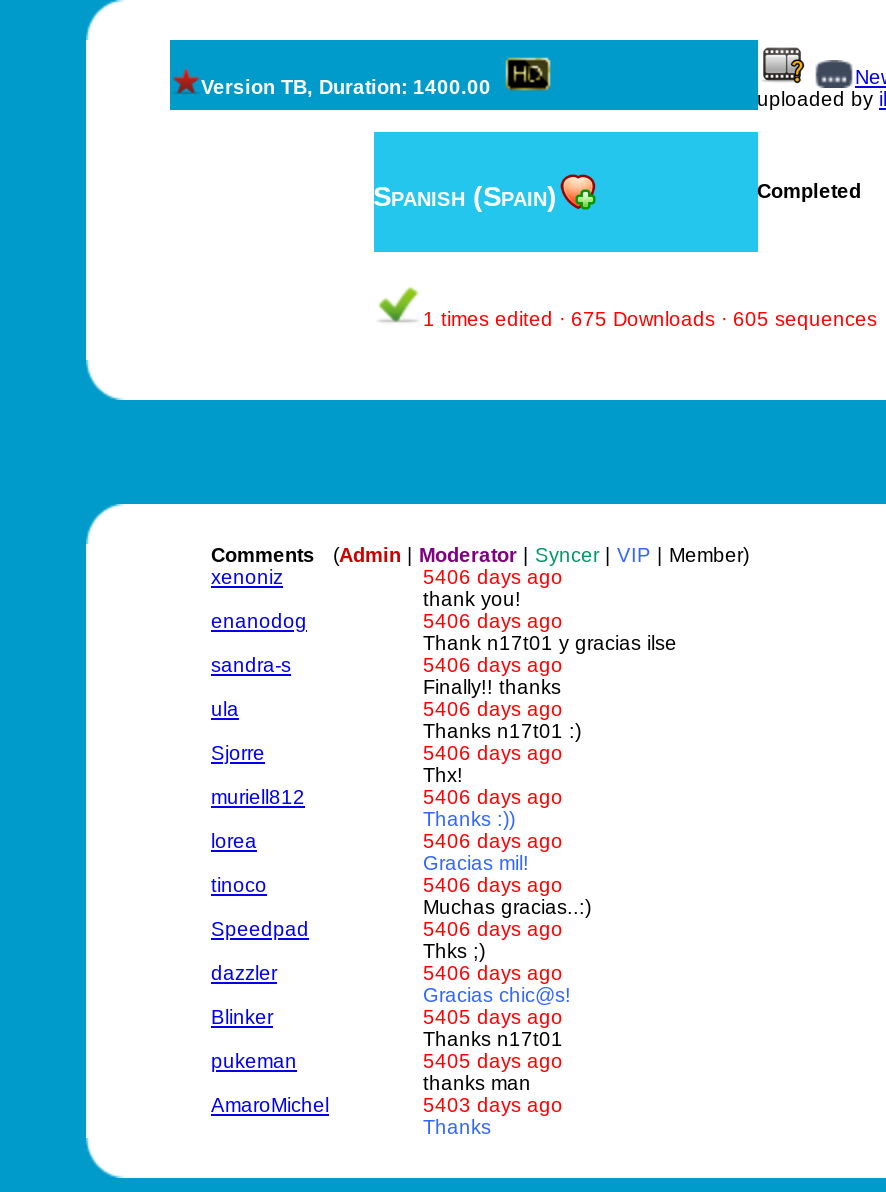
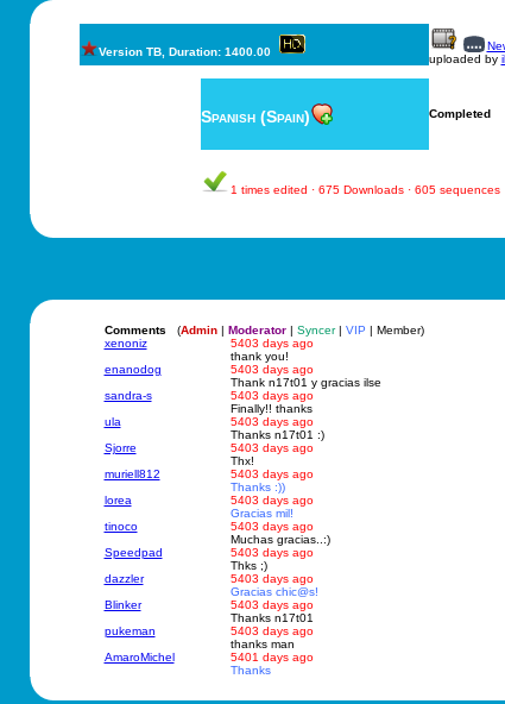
[423,566,563,588] 5406 days ago -> [230,337,313,350] 5403 days ago
[423,610,563,632] 5406 days ago -> [230,363,313,376] 5403 days ago
[423,654,563,676] 5406 days ago -> [230,389,313,402] 5403 days ago
[423,698,563,720] 5406 days ago -> [230,415,313,428] 5403 days ago
[423,742,563,764] 5406 days ago -> [230,441,313,454] 5403 days ago
[423,786,563,808] 5406 days ago -> [230,467,313,480] 5403 days ago
[423,830,563,852] 5406 days ago -> [230,494,313,507] 5403 days ago
[423,874,563,896] 5406 days ago -> [230,520,313,533] 5403 days ago
[423,918,563,940] 5406 days ago -> [230,546,313,559] 5403 days ago
[423,962,563,984] 5406 days ago -> [230,572,313,585] 5403 days ago
[423,1006,563,1028] 5405 days ago -> [230,598,313,611] 5403 days ago
[423,1050,563,1072] 5405 days ago -> [230,624,313,637] 5403 days ago
[423,1094,563,1116] 5403 days ago -> [230,650,313,664] 5401 days ago

